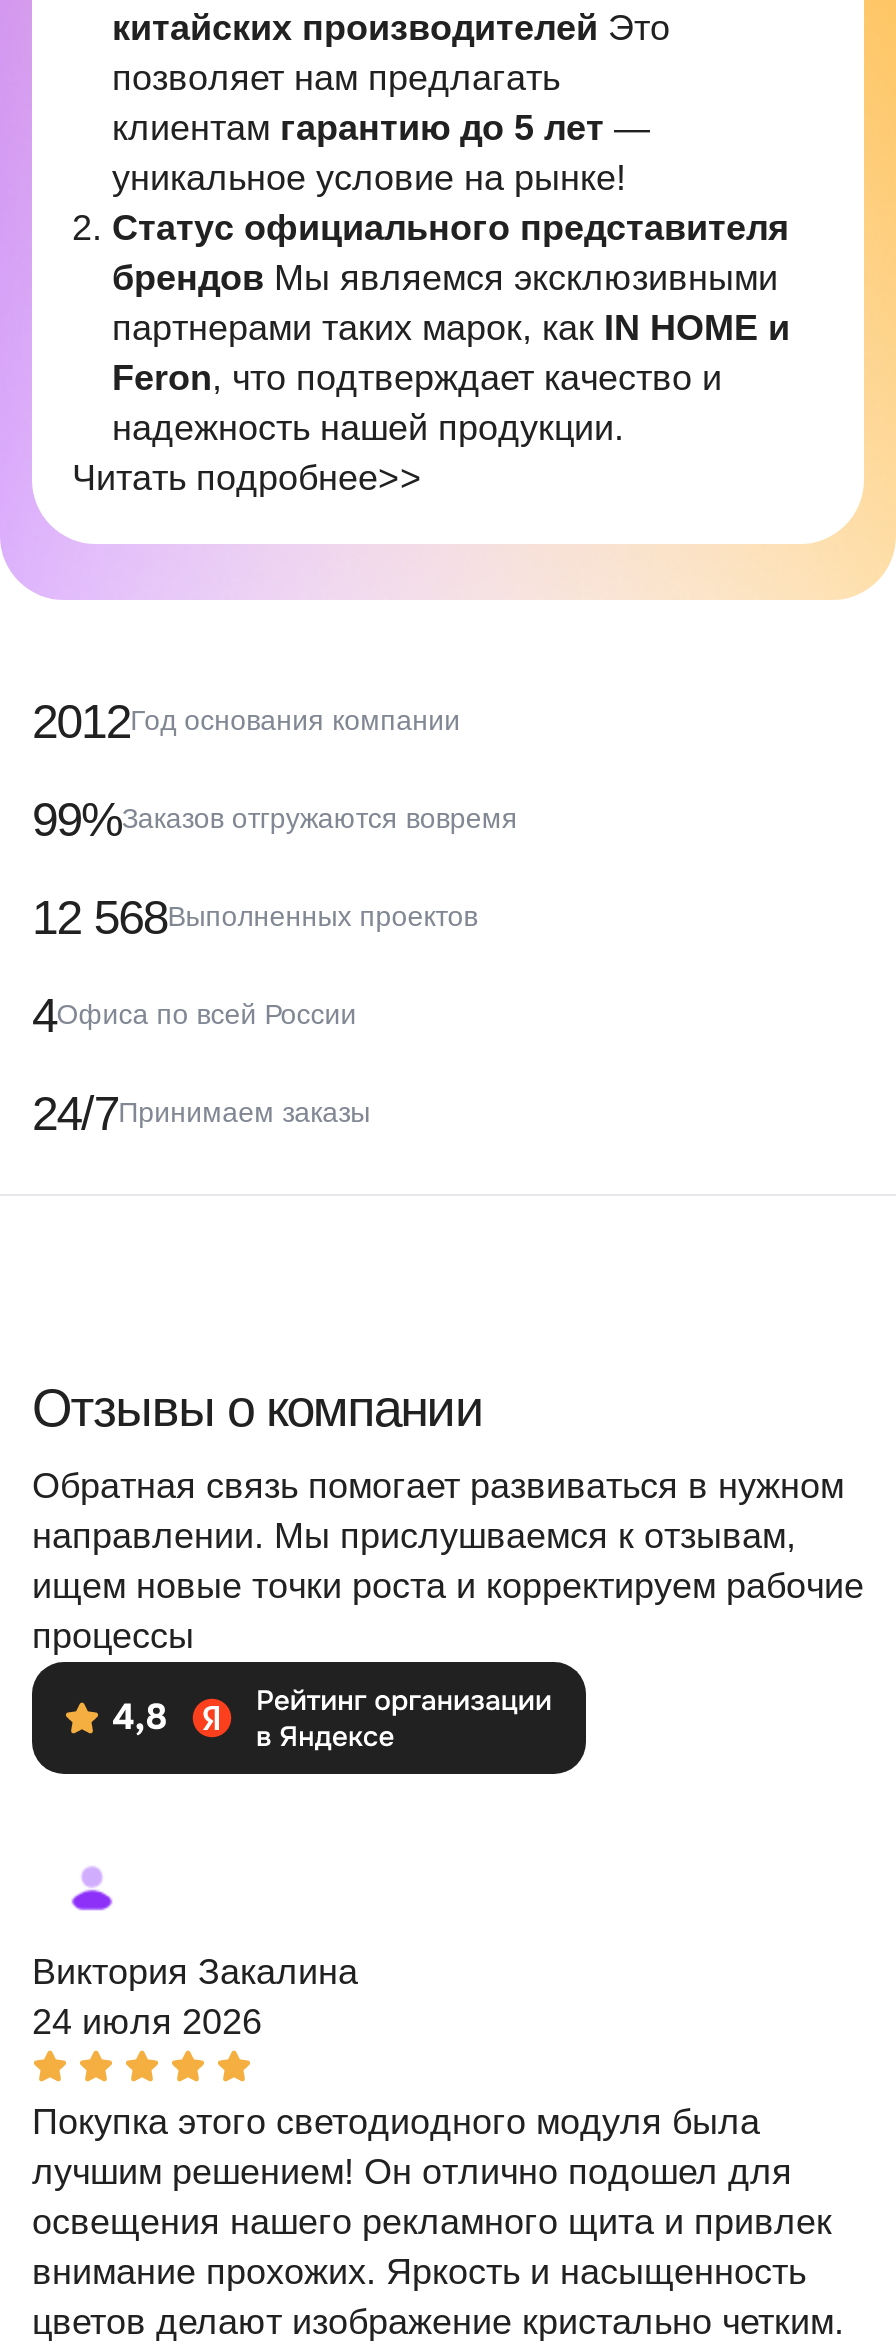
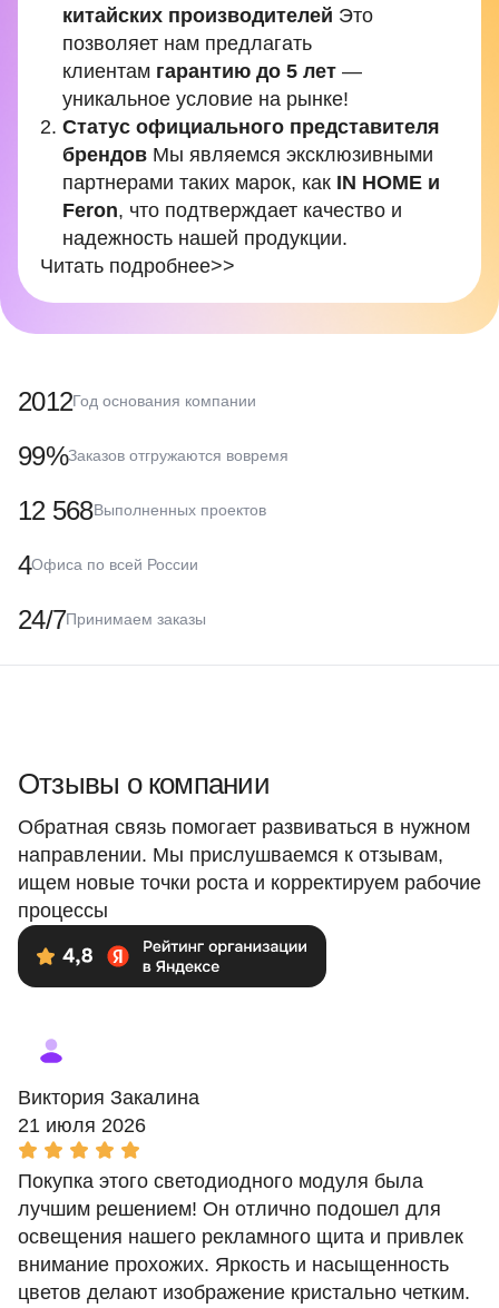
[32,2002,262,2042] 24 июля 2026 -> [18,1114,146,1137] 21 июля 2026

